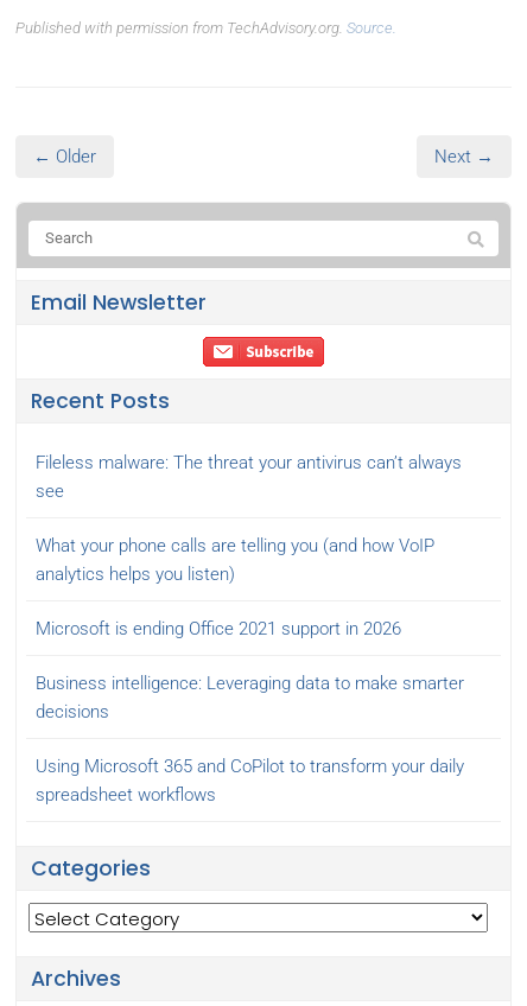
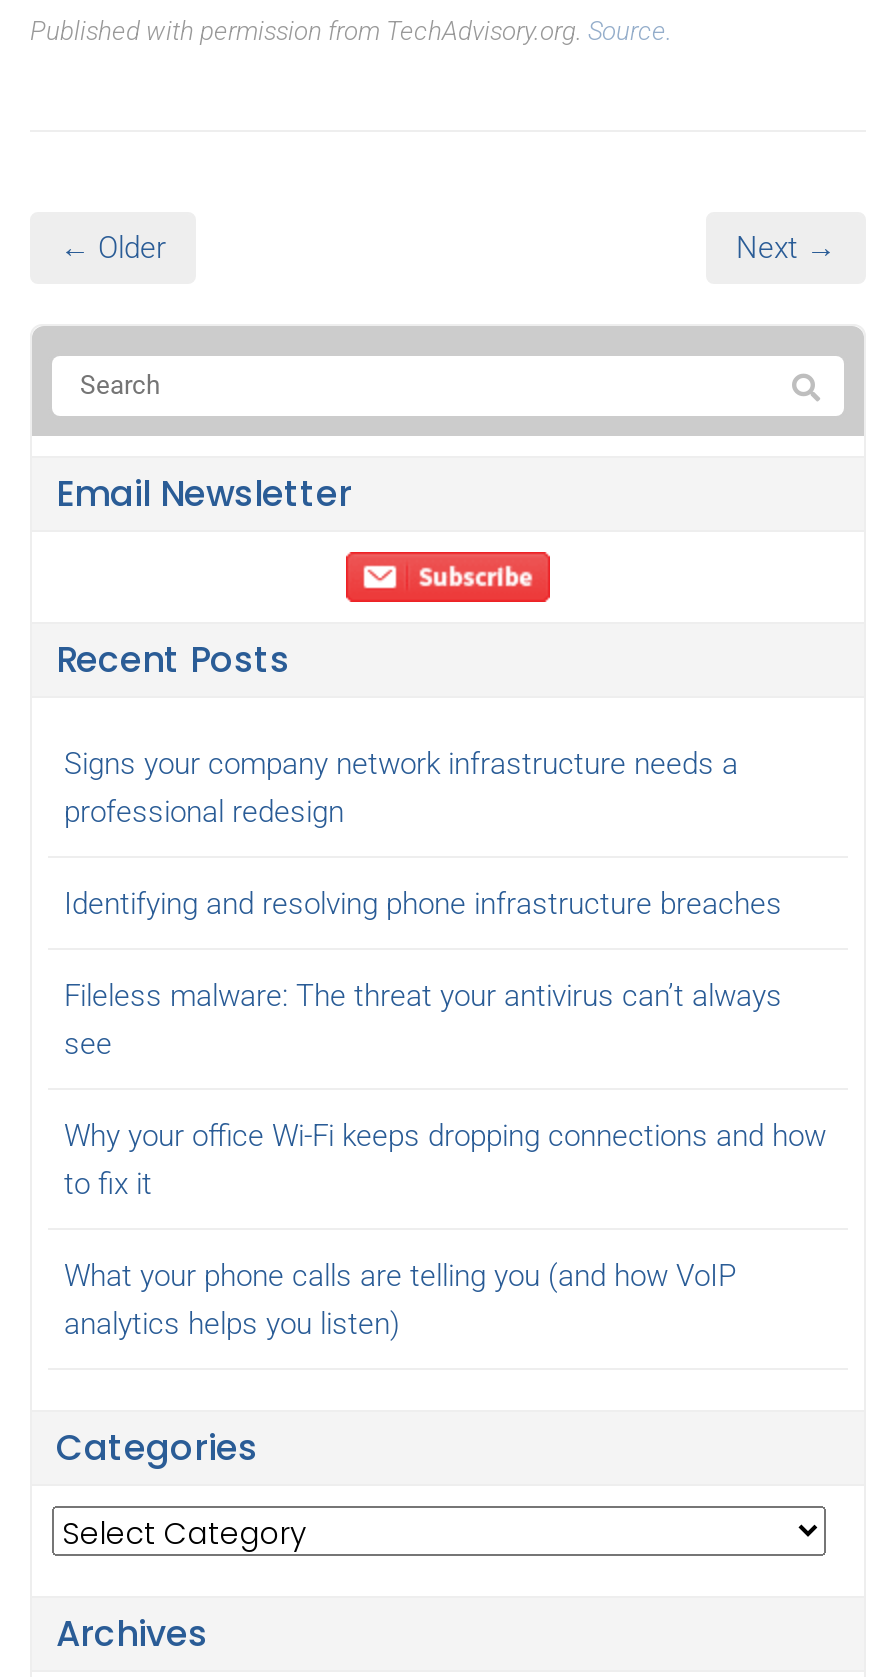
none -> [64,745,782,921] Signs your company network infrastructure needs a | professional redesign | Identifying and resolving phone infrastructure breaches
moved [36,451,462,501] -> [64,977,782,1061]: Fileless malware: The threat your antivirus can’t always | see
none -> [64,1117,826,1201] Why your office Wi-Fi keeps dropping connections and how | to fix it
moved [36,534,434,584] -> [64,1257,736,1341]: What your phone calls are telling you (and how VoIP | analytics helps you listen)
[36,617,464,805] Microsoft is ending Office 2021 support in 2026 | Business intelligence: Leveraging data to make smarter | decisions | Using Microsoft 365 and CoPilot to transform your daily | spreadsheet workflows -> none

